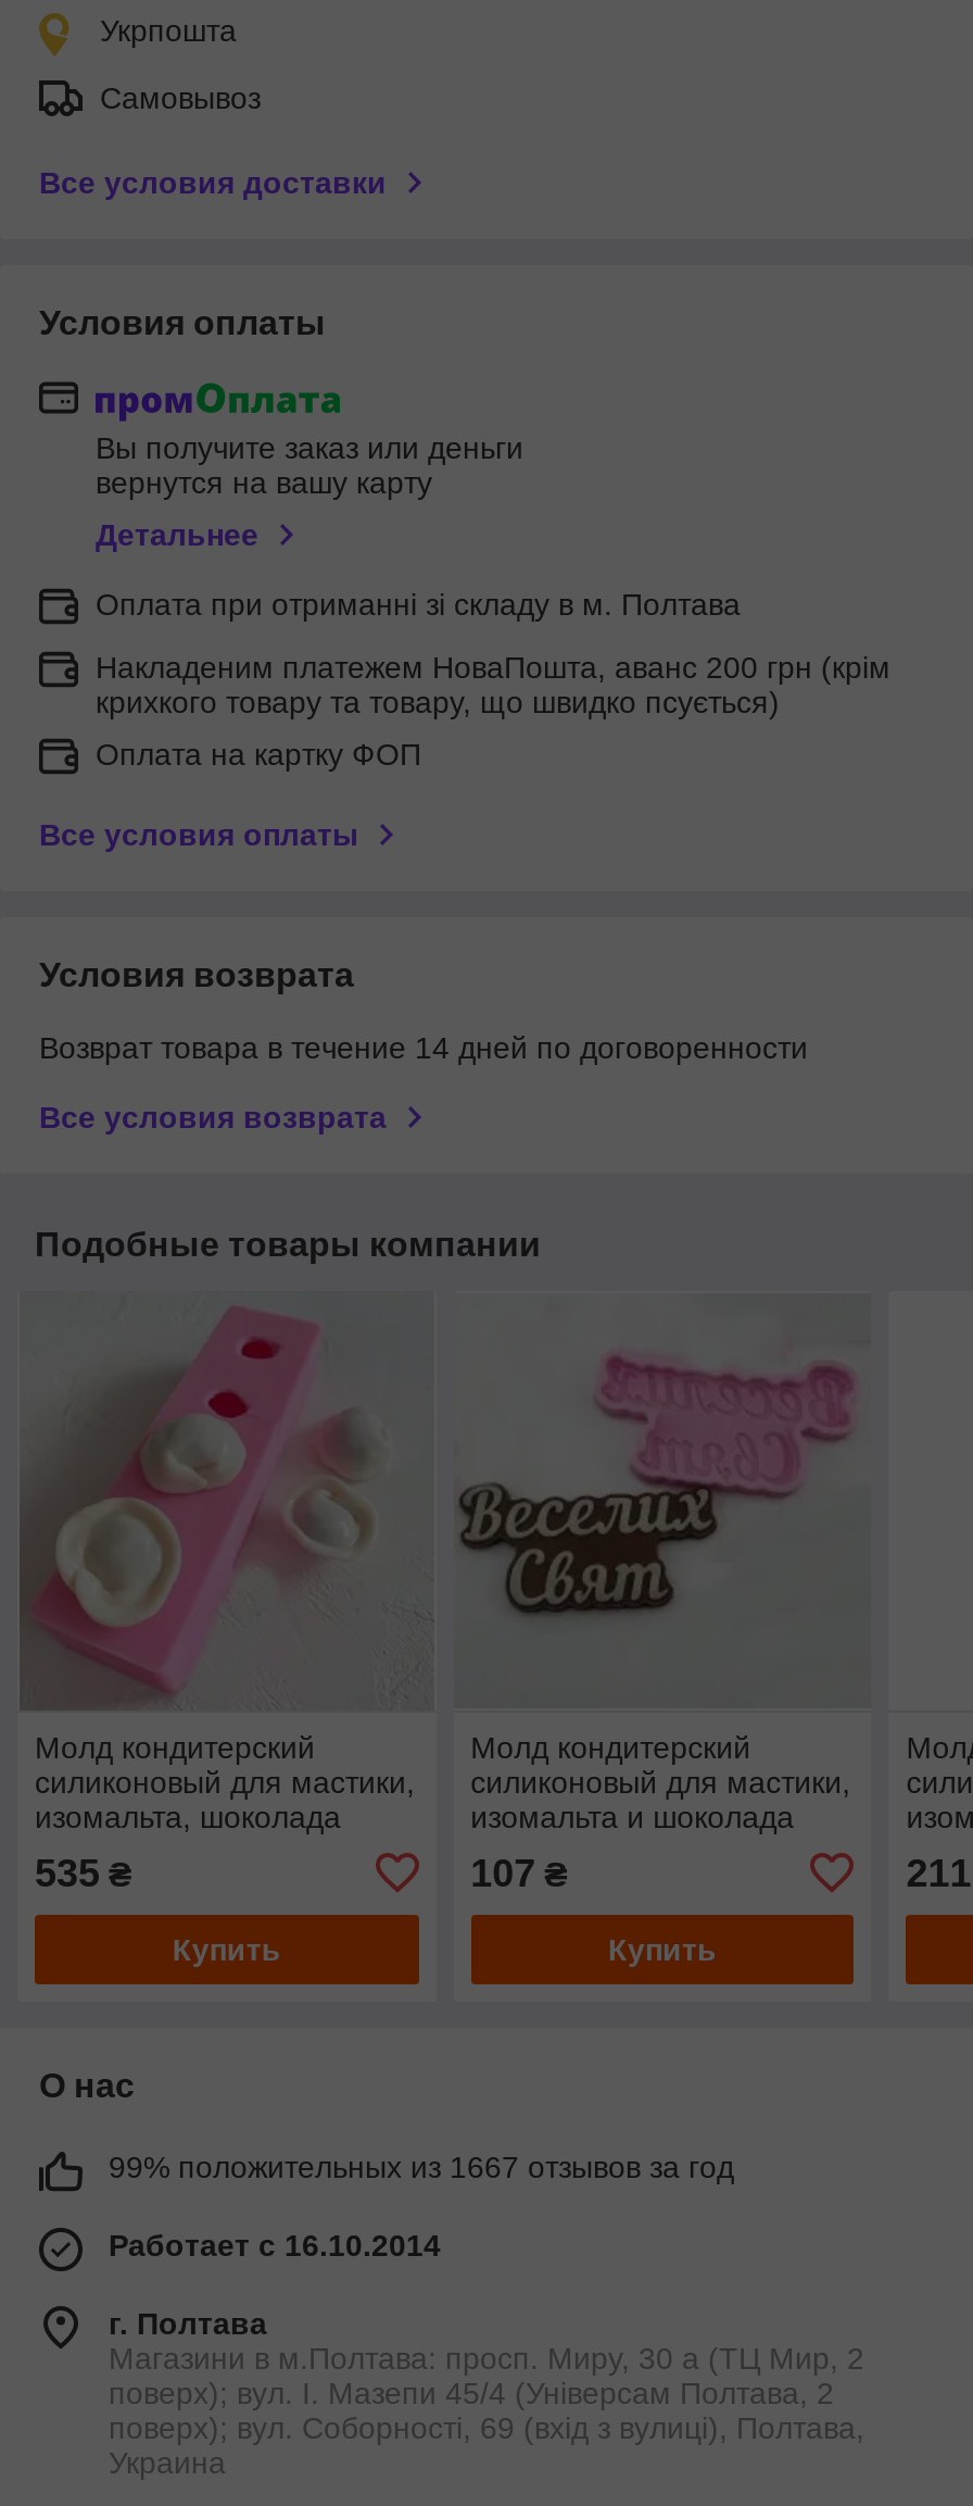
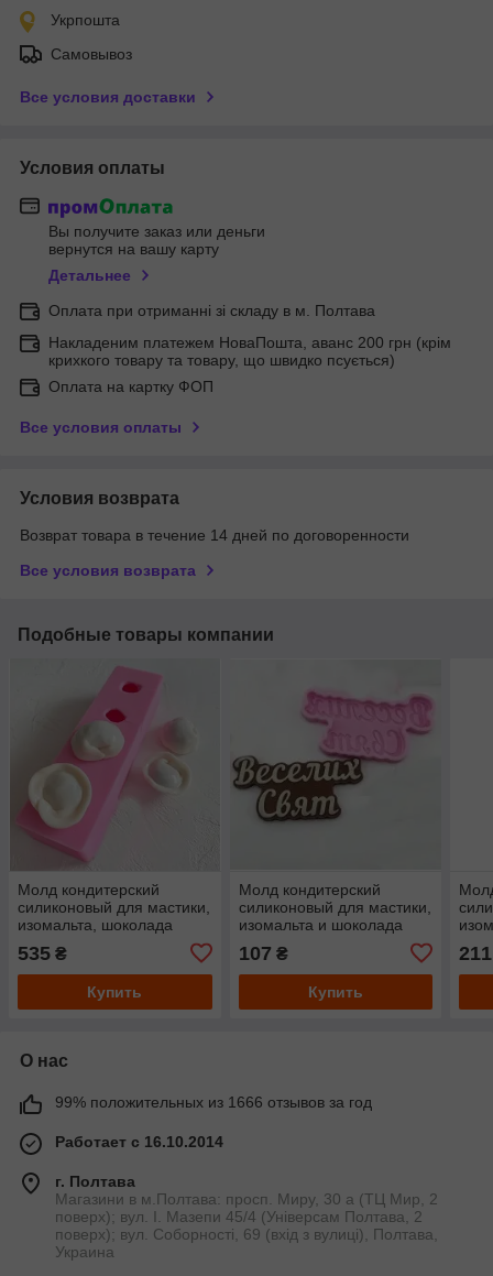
[109,2149,734,2184] 99% положительных из 1667 отзывов за год -> [55,1093,372,1111] 99% положительных из 1666 отзывов за год

